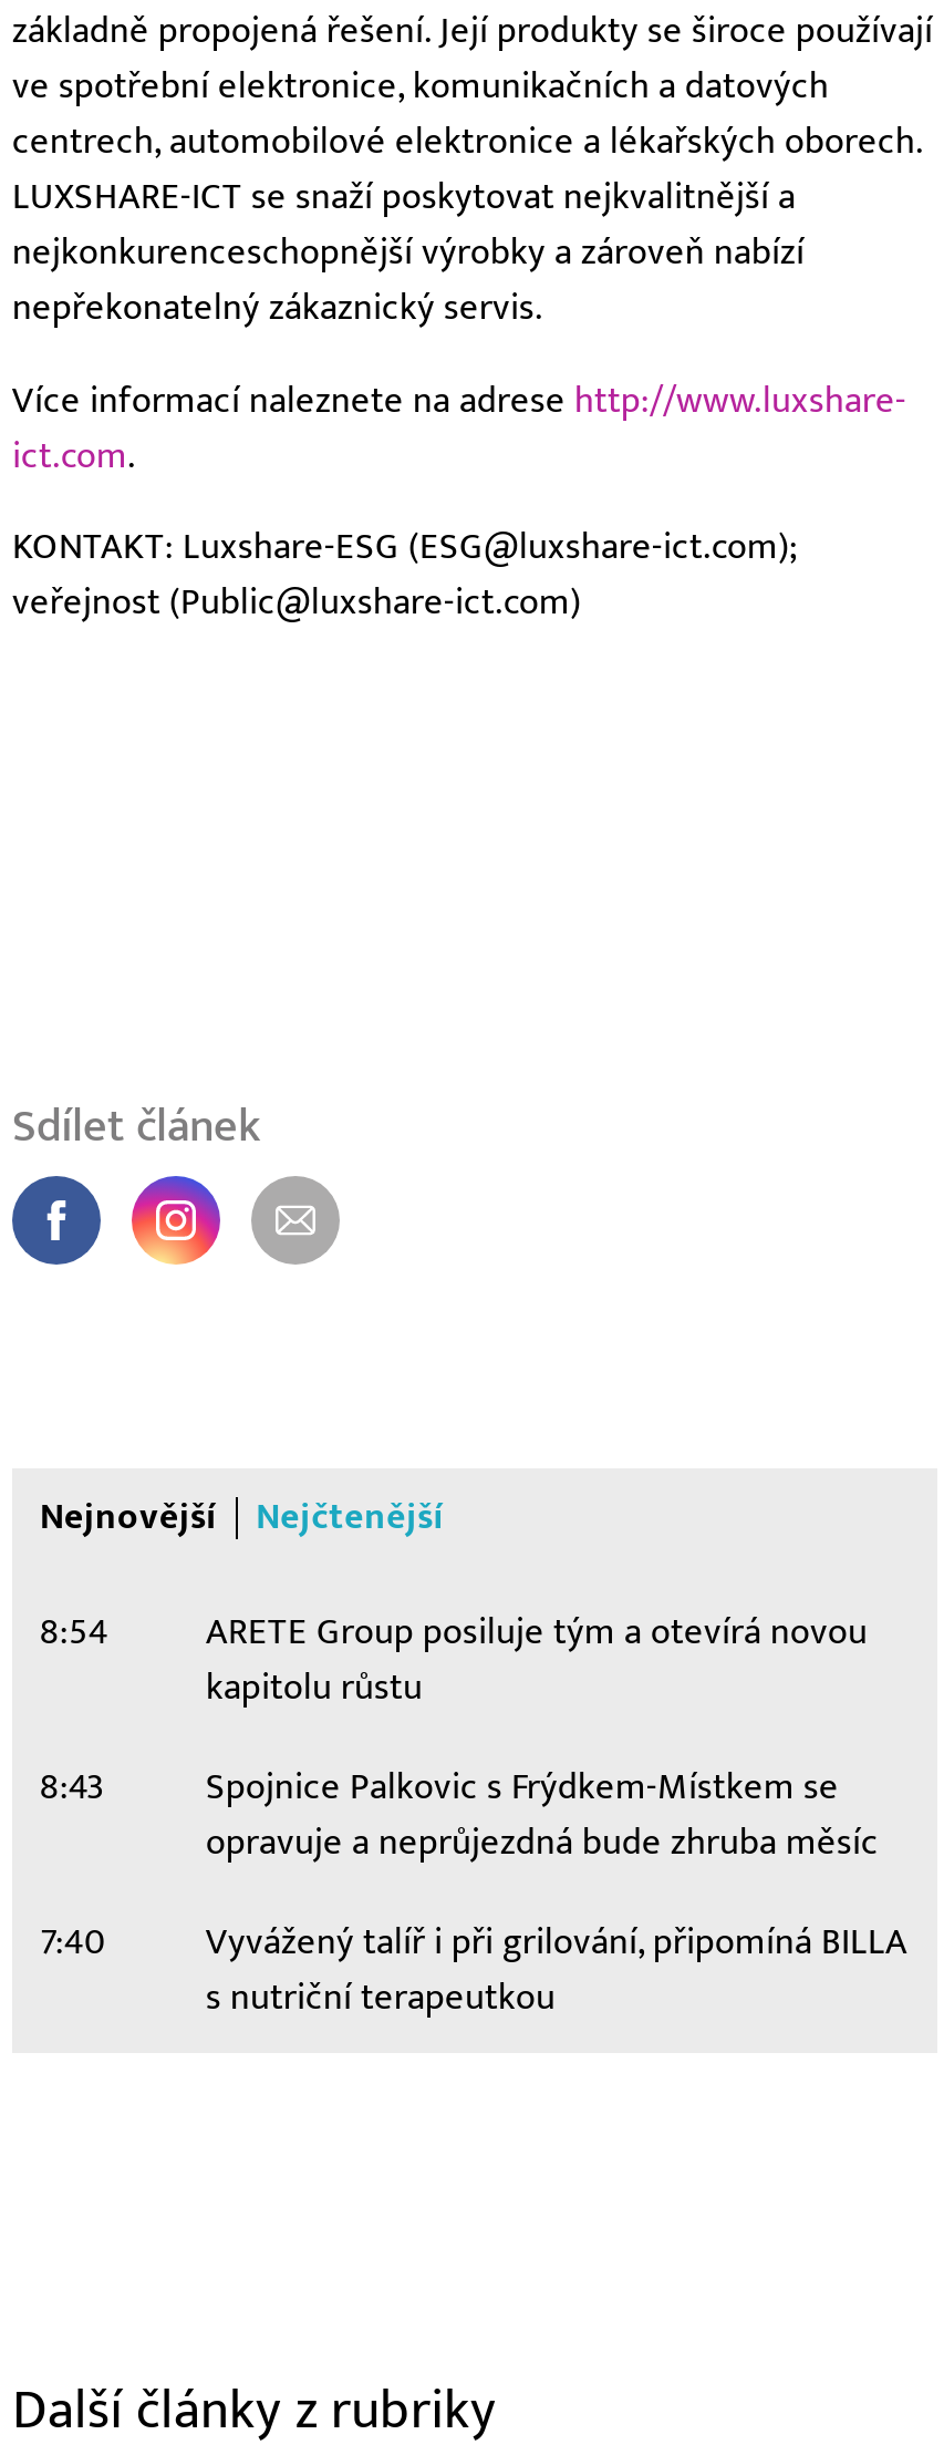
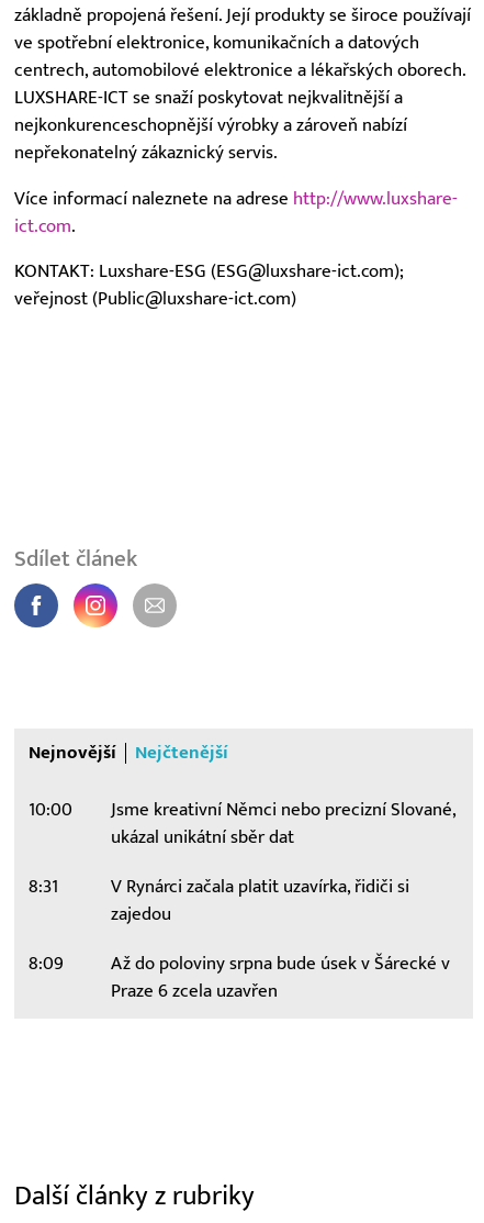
[40,1609,868,1709] 8:54 | ARETE Group posiluje tým a otevírá novou | kapitolu růstu -> [28,799,455,848] 10:00 | Jsme kreativní Němci nebo precizní Slované, | ukázal unikátní sběr dat
[40,1764,879,1864] 8:43 | Spojnice Palkovic s Frýdkem-Místkem se | opravuje a neprůjezdná bude zhruba měsíc -> [28,875,409,925] 8:31 | V Rynárci začala platit uzavírka, řidiči si | zajedou
[40,1919,907,2019] 7:40 | Vyvážený talíř i při grilování, připomíná BILLA | s nutriční terapeutkou -> [28,952,449,1002] 8:09 | Až do poloviny srpna bude úsek v Šárecké v | Praze 6 zcela uzavřen

